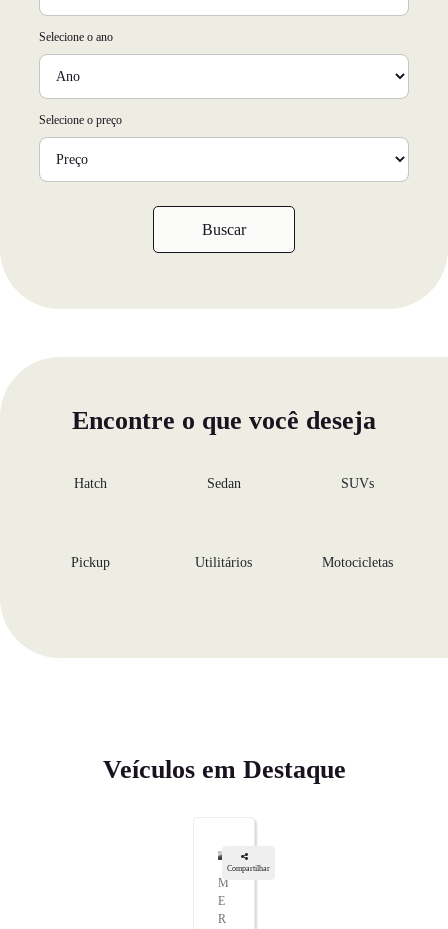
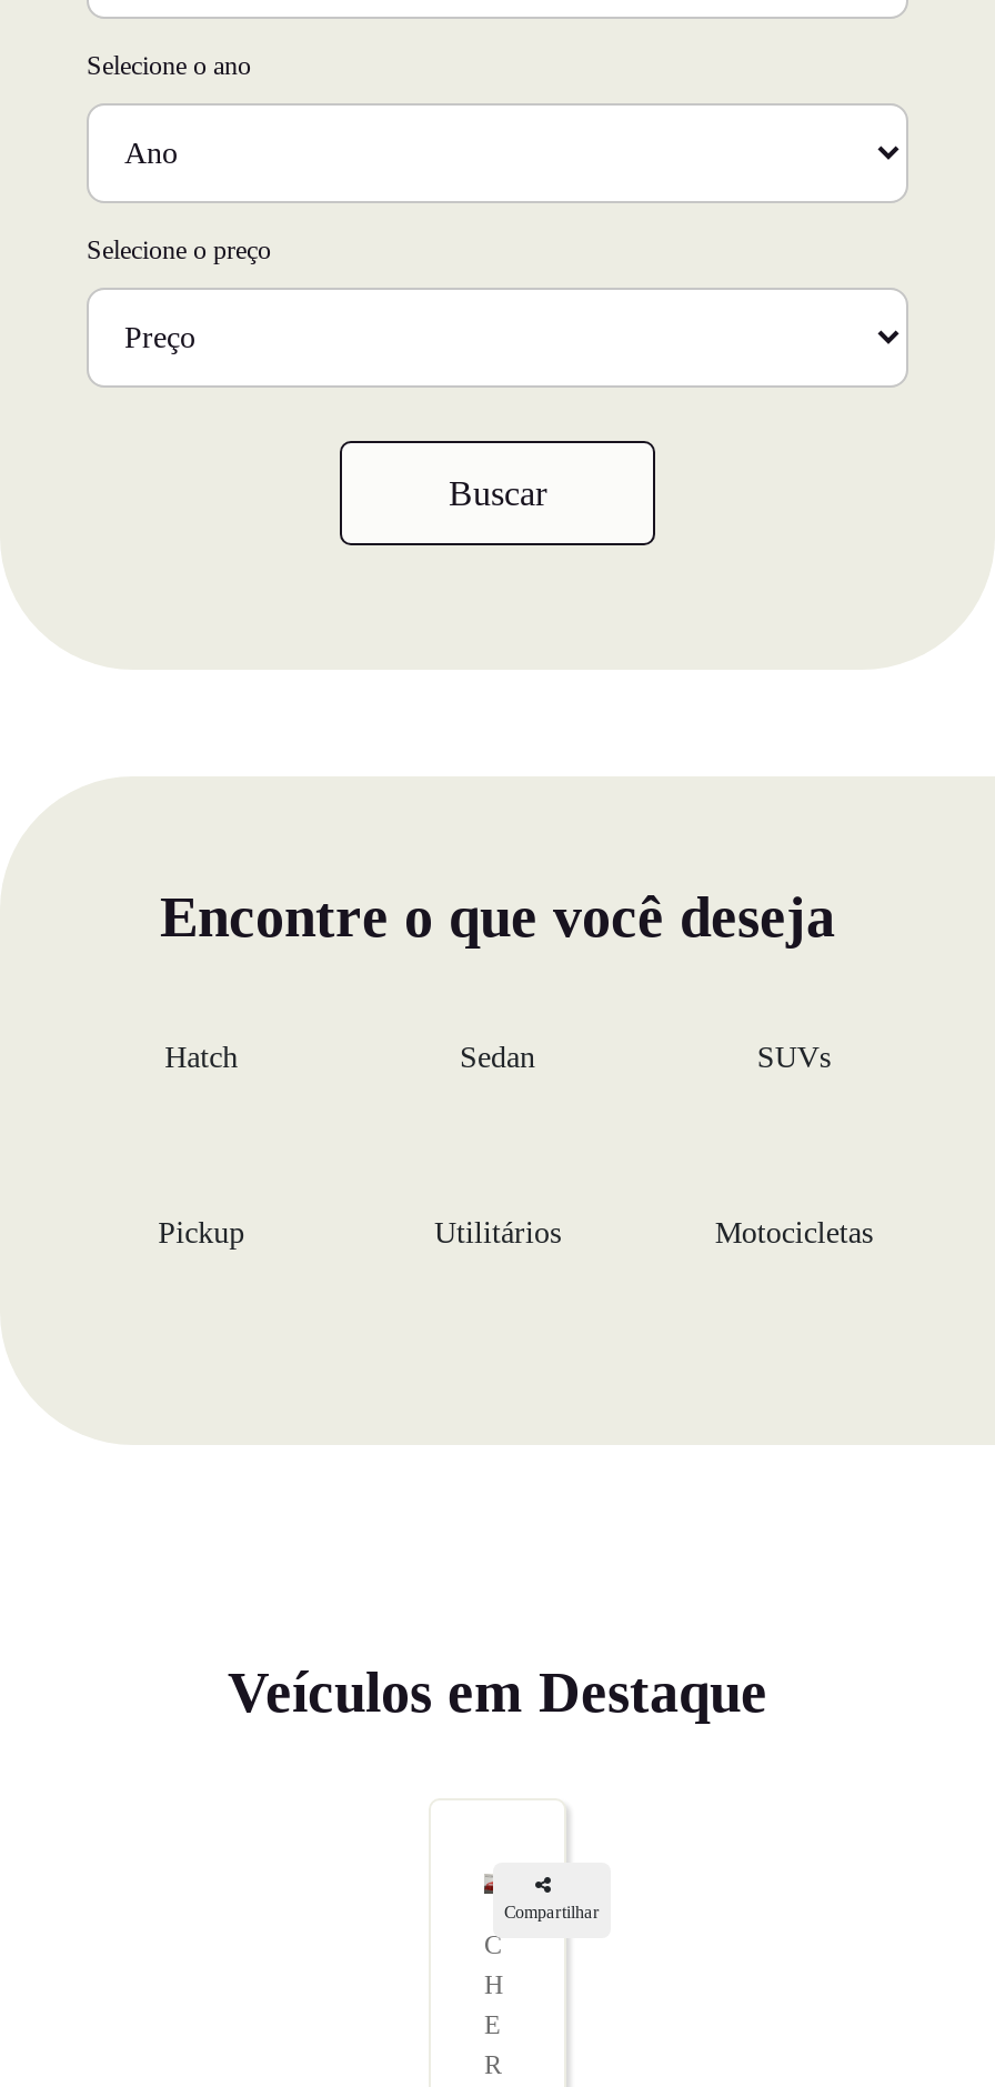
[218,876,229,890] M -> [484,1929,504,2000] C | H

